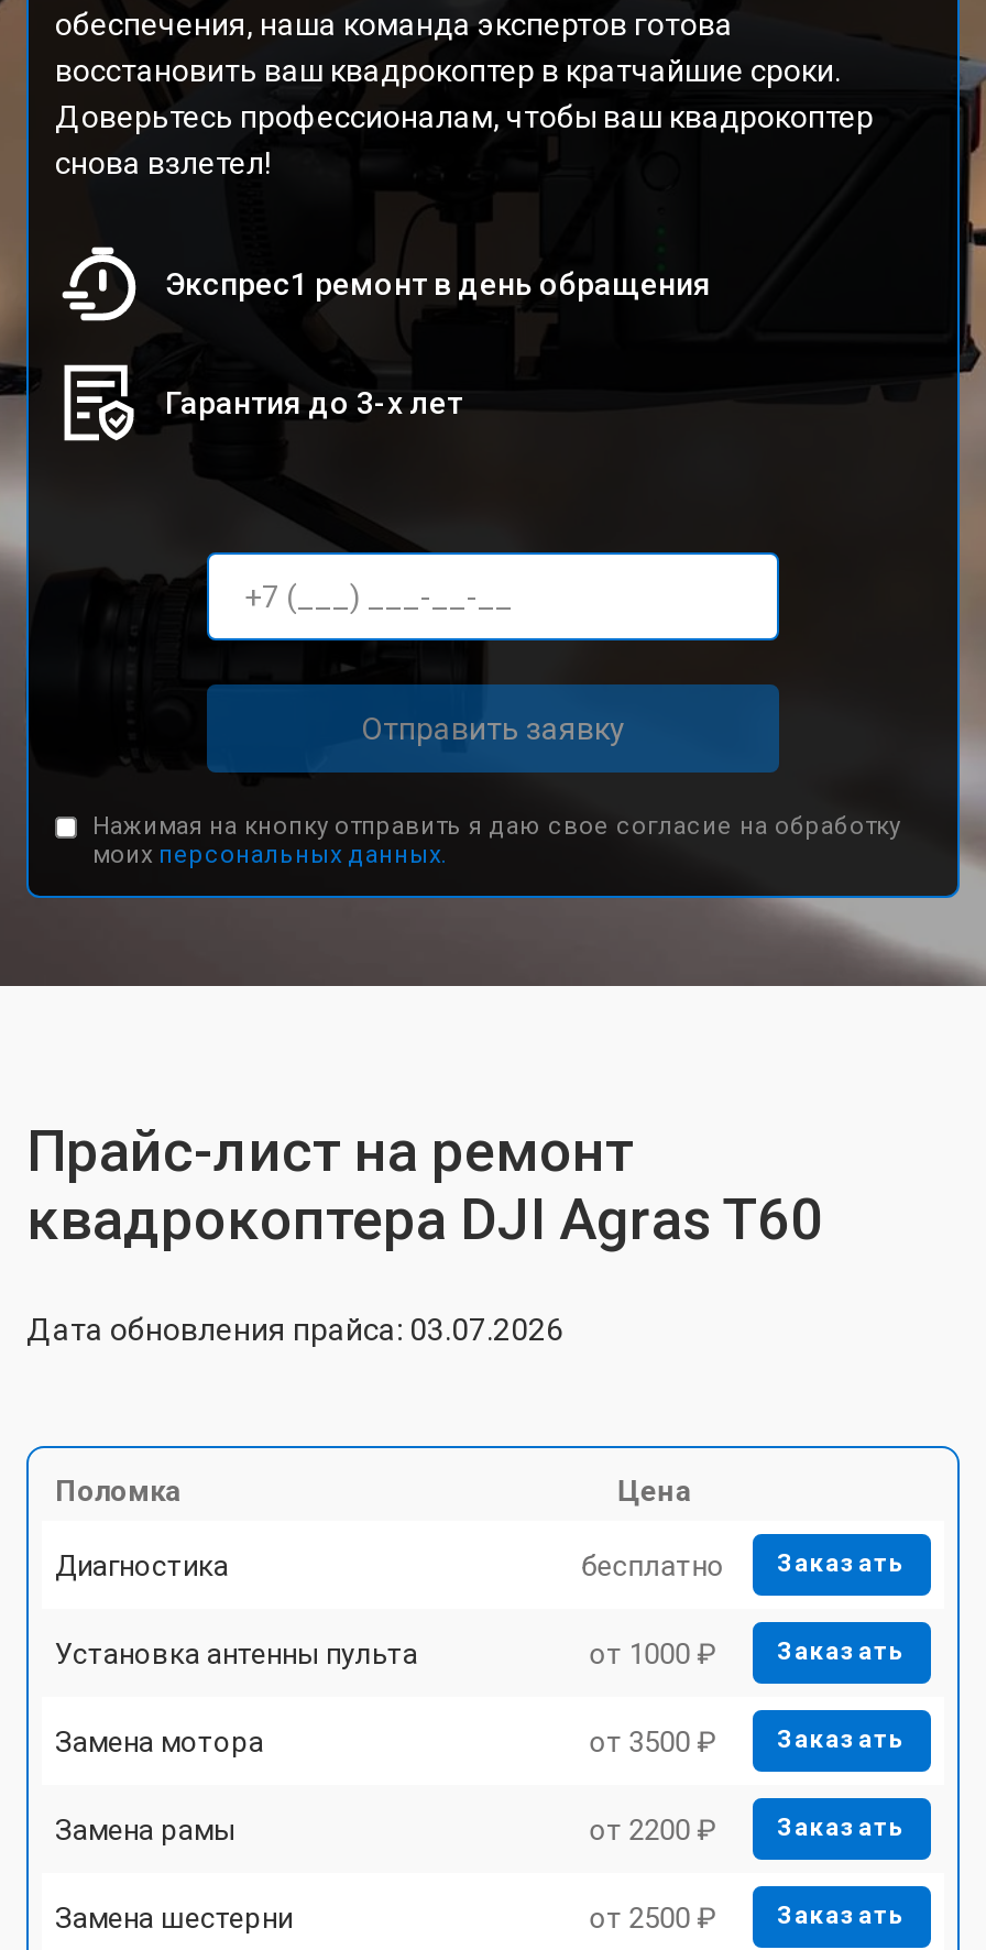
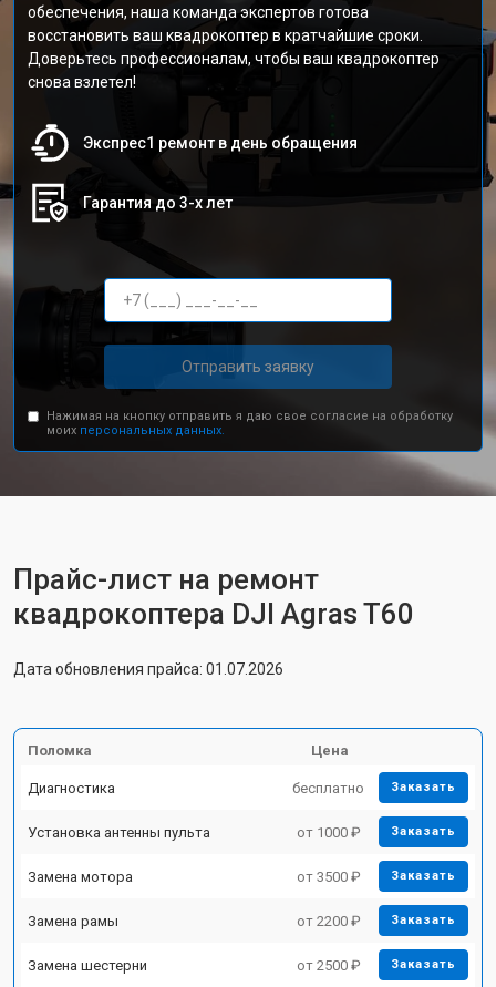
[26,1312,563,1347] Дата обновления прайса: 03.07.2026 -> [13,660,283,678] Дата обновления прайса: 01.07.2026

